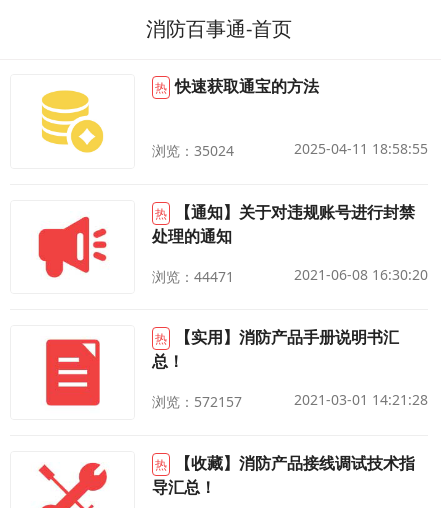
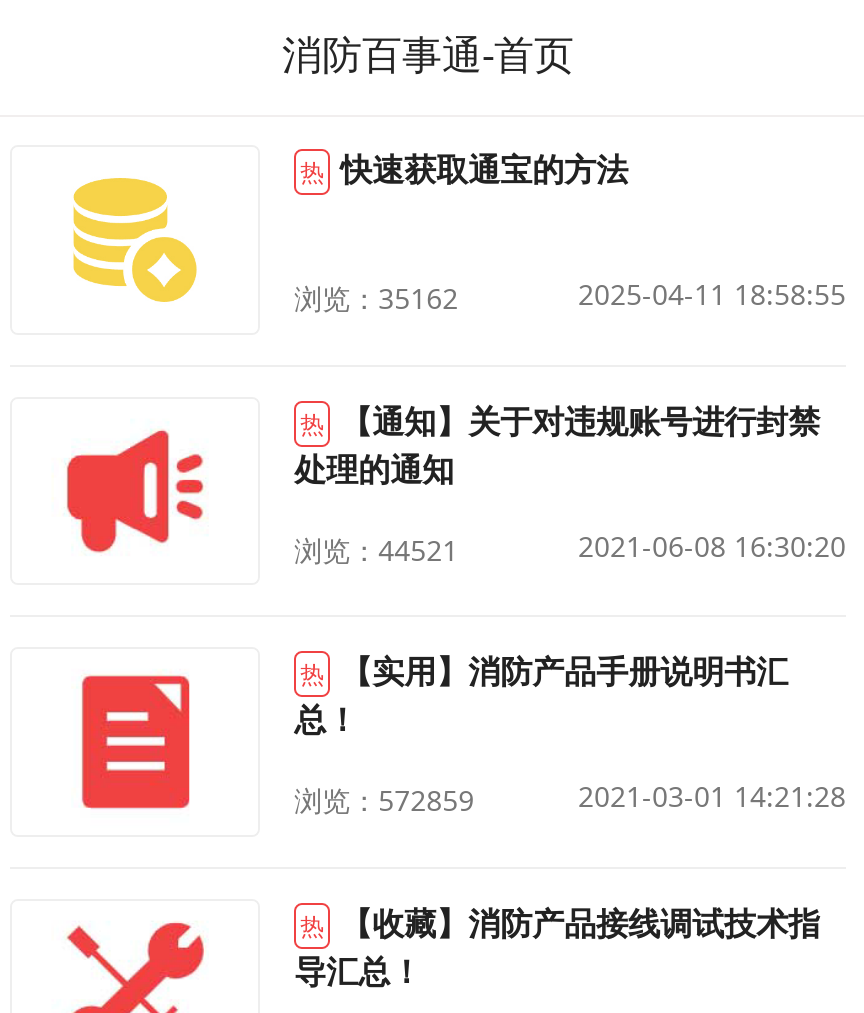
[152,141,234,160] 浏览：35024 -> [294,279,458,317] 浏览：35162
[152,266,234,285] 浏览：44471 -> [294,530,458,568] 浏览：44521
[152,392,242,411] 浏览：572157 -> [294,781,474,819] 浏览：572859

